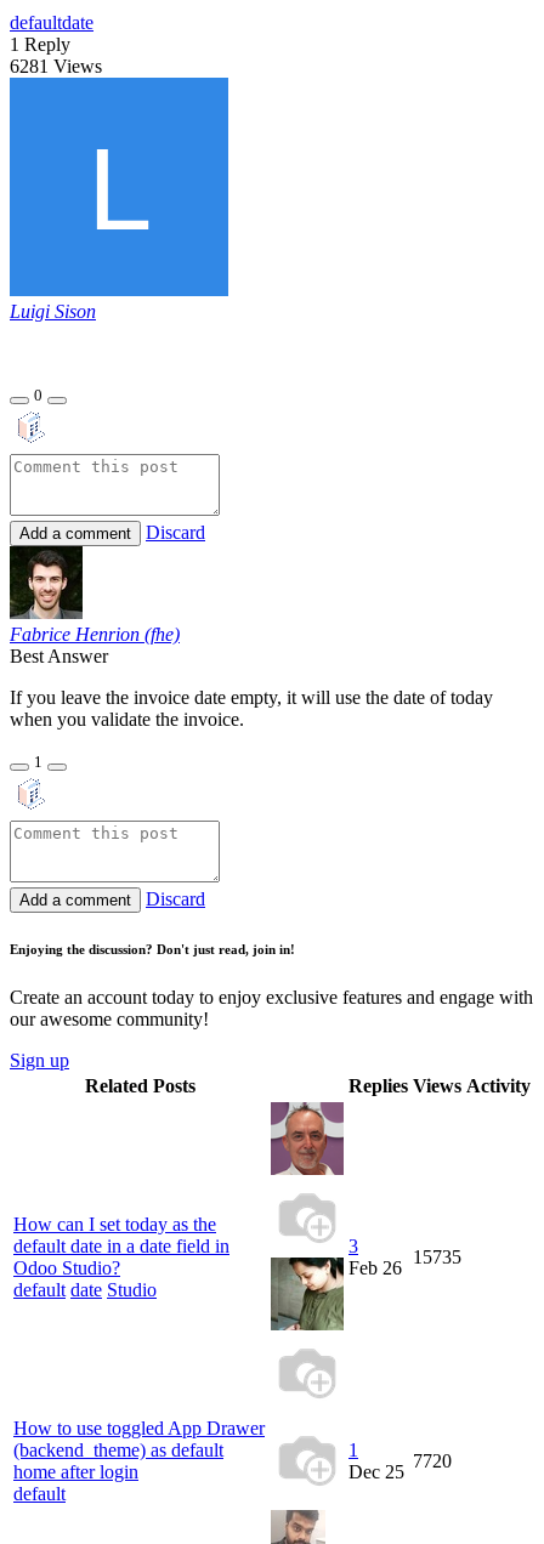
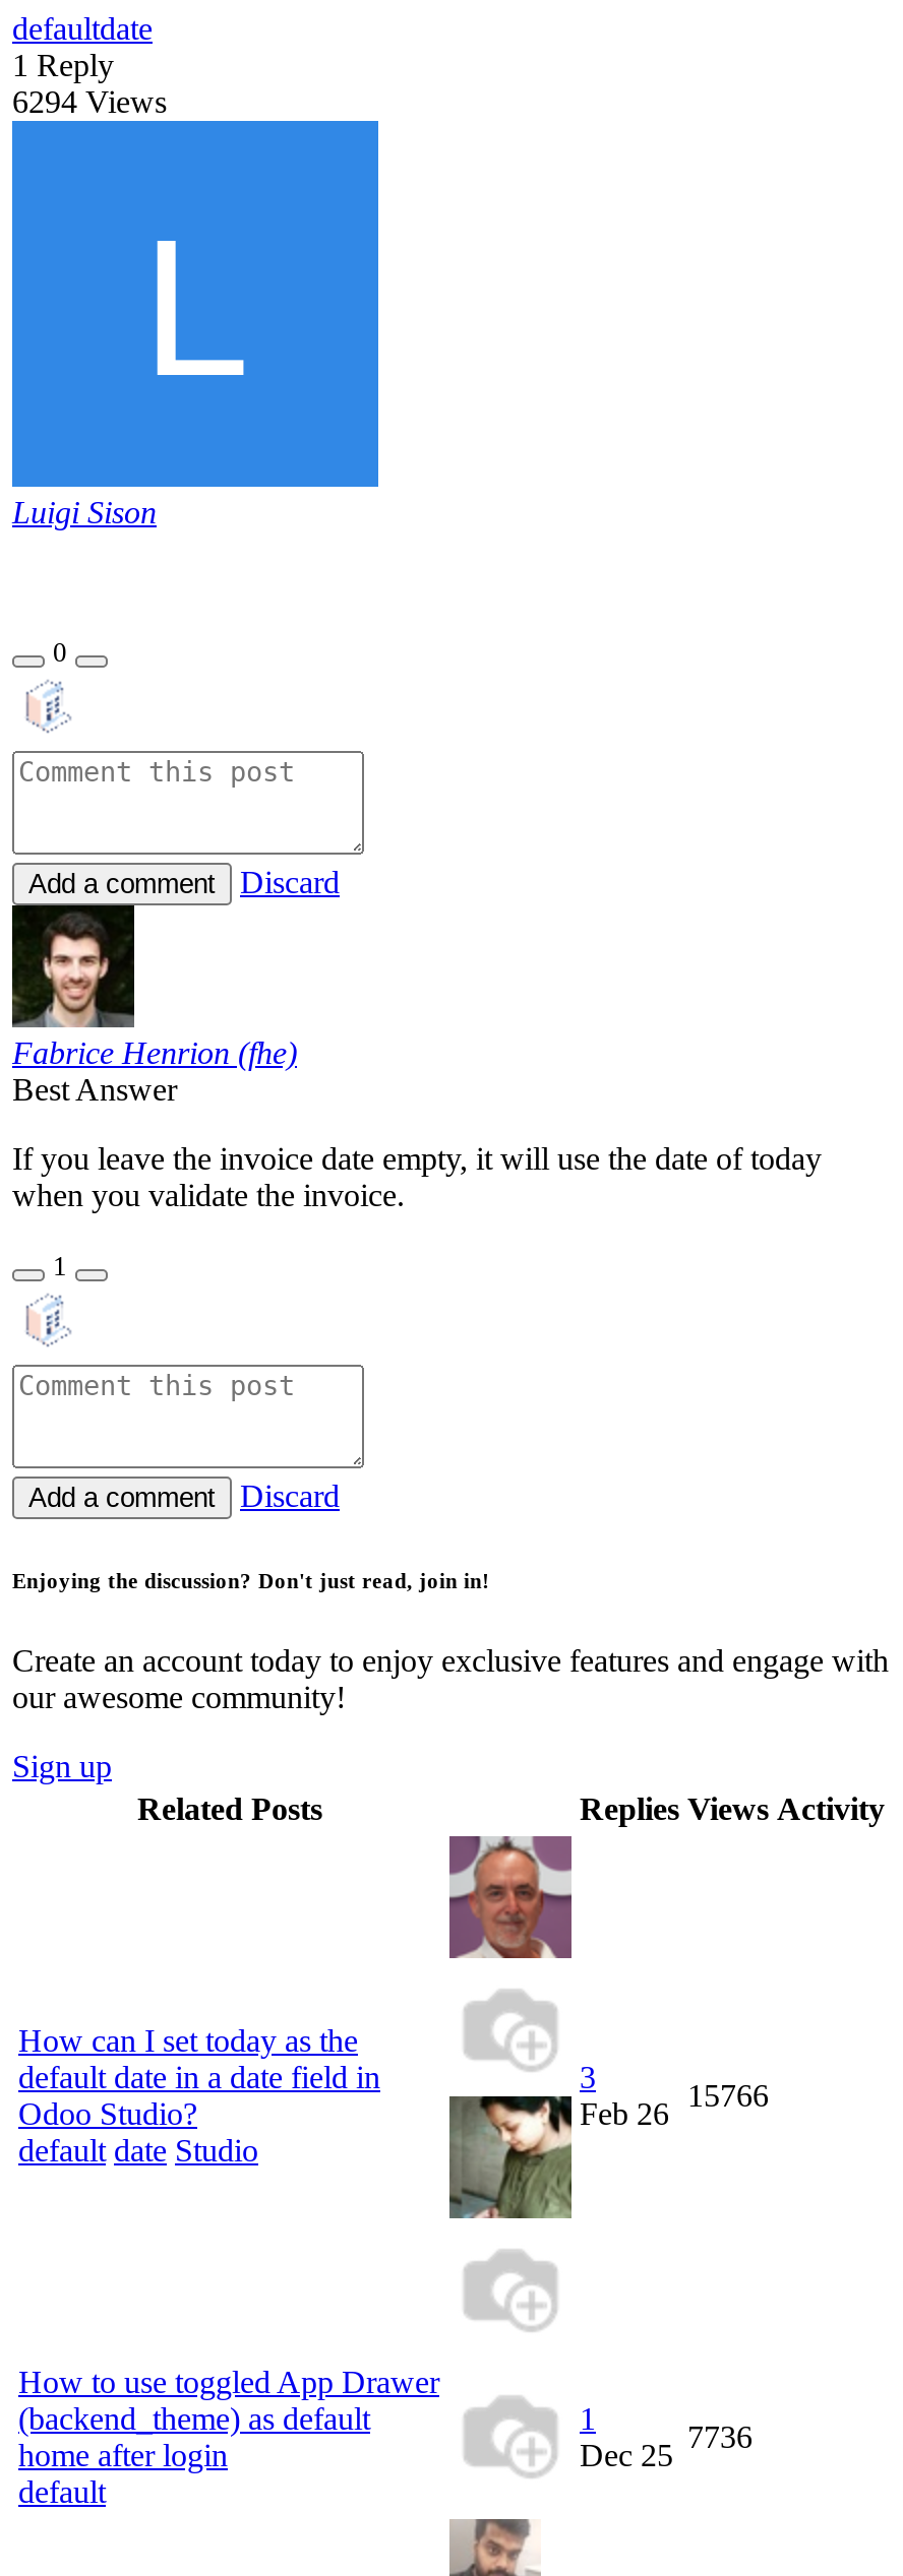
[10,55,102,76] 6281 Views -> [12,83,167,118] 6294 Views
[413,1247,461,1268] 15735 -> [687,2079,769,2113] 15766
[413,1451,452,1472] 7720 -> [687,2420,752,2455] 7736

